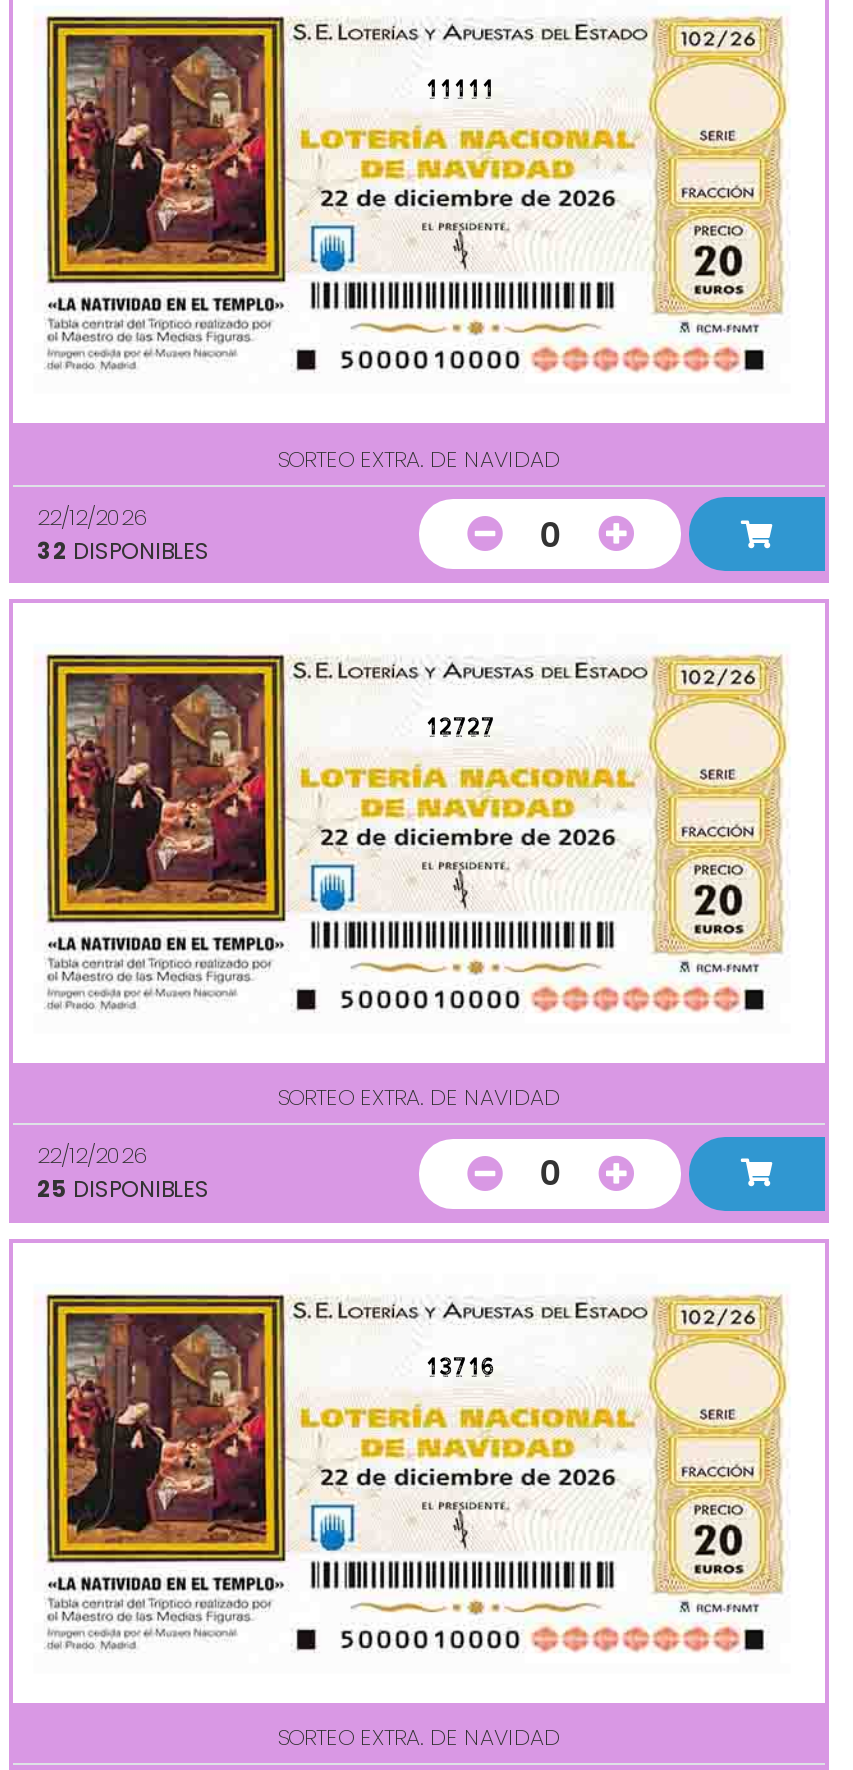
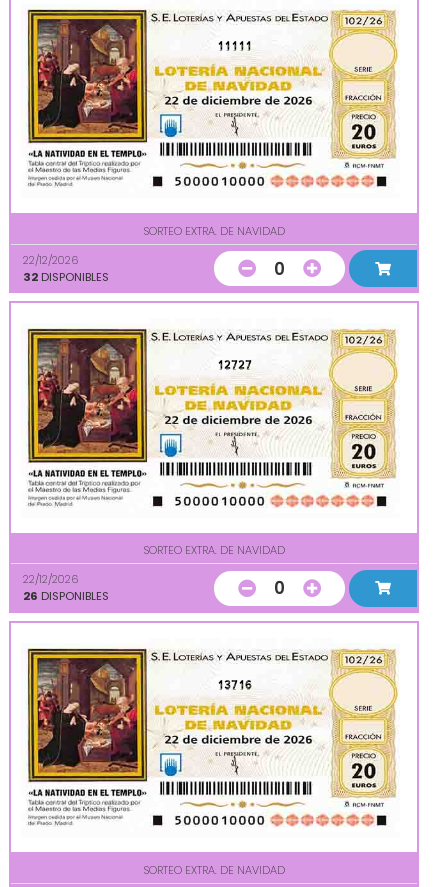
[37,1174,209,1206] 25 DISPONIBLES -> [23,588,109,604] 26 DISPONIBLES

